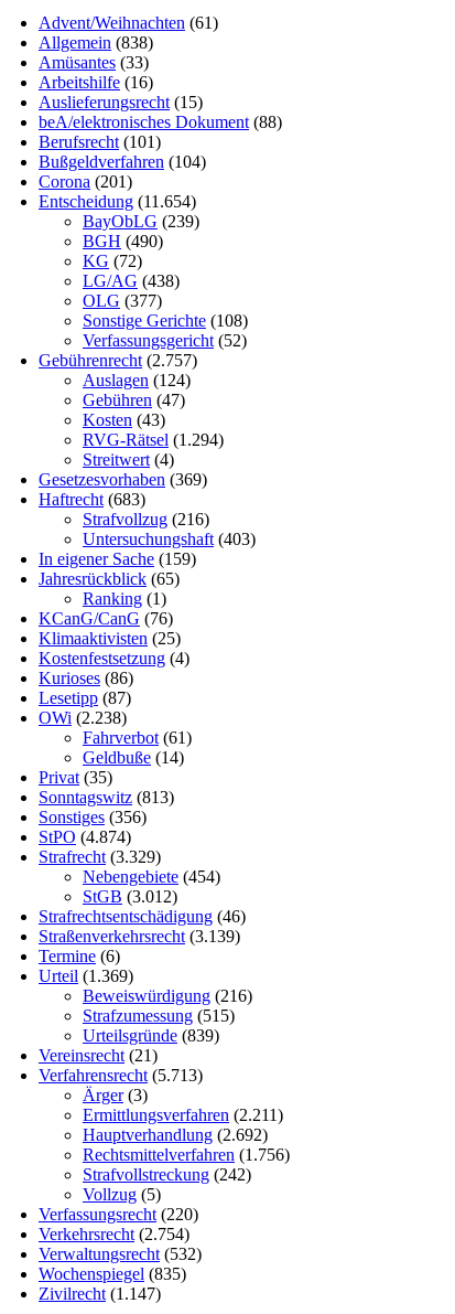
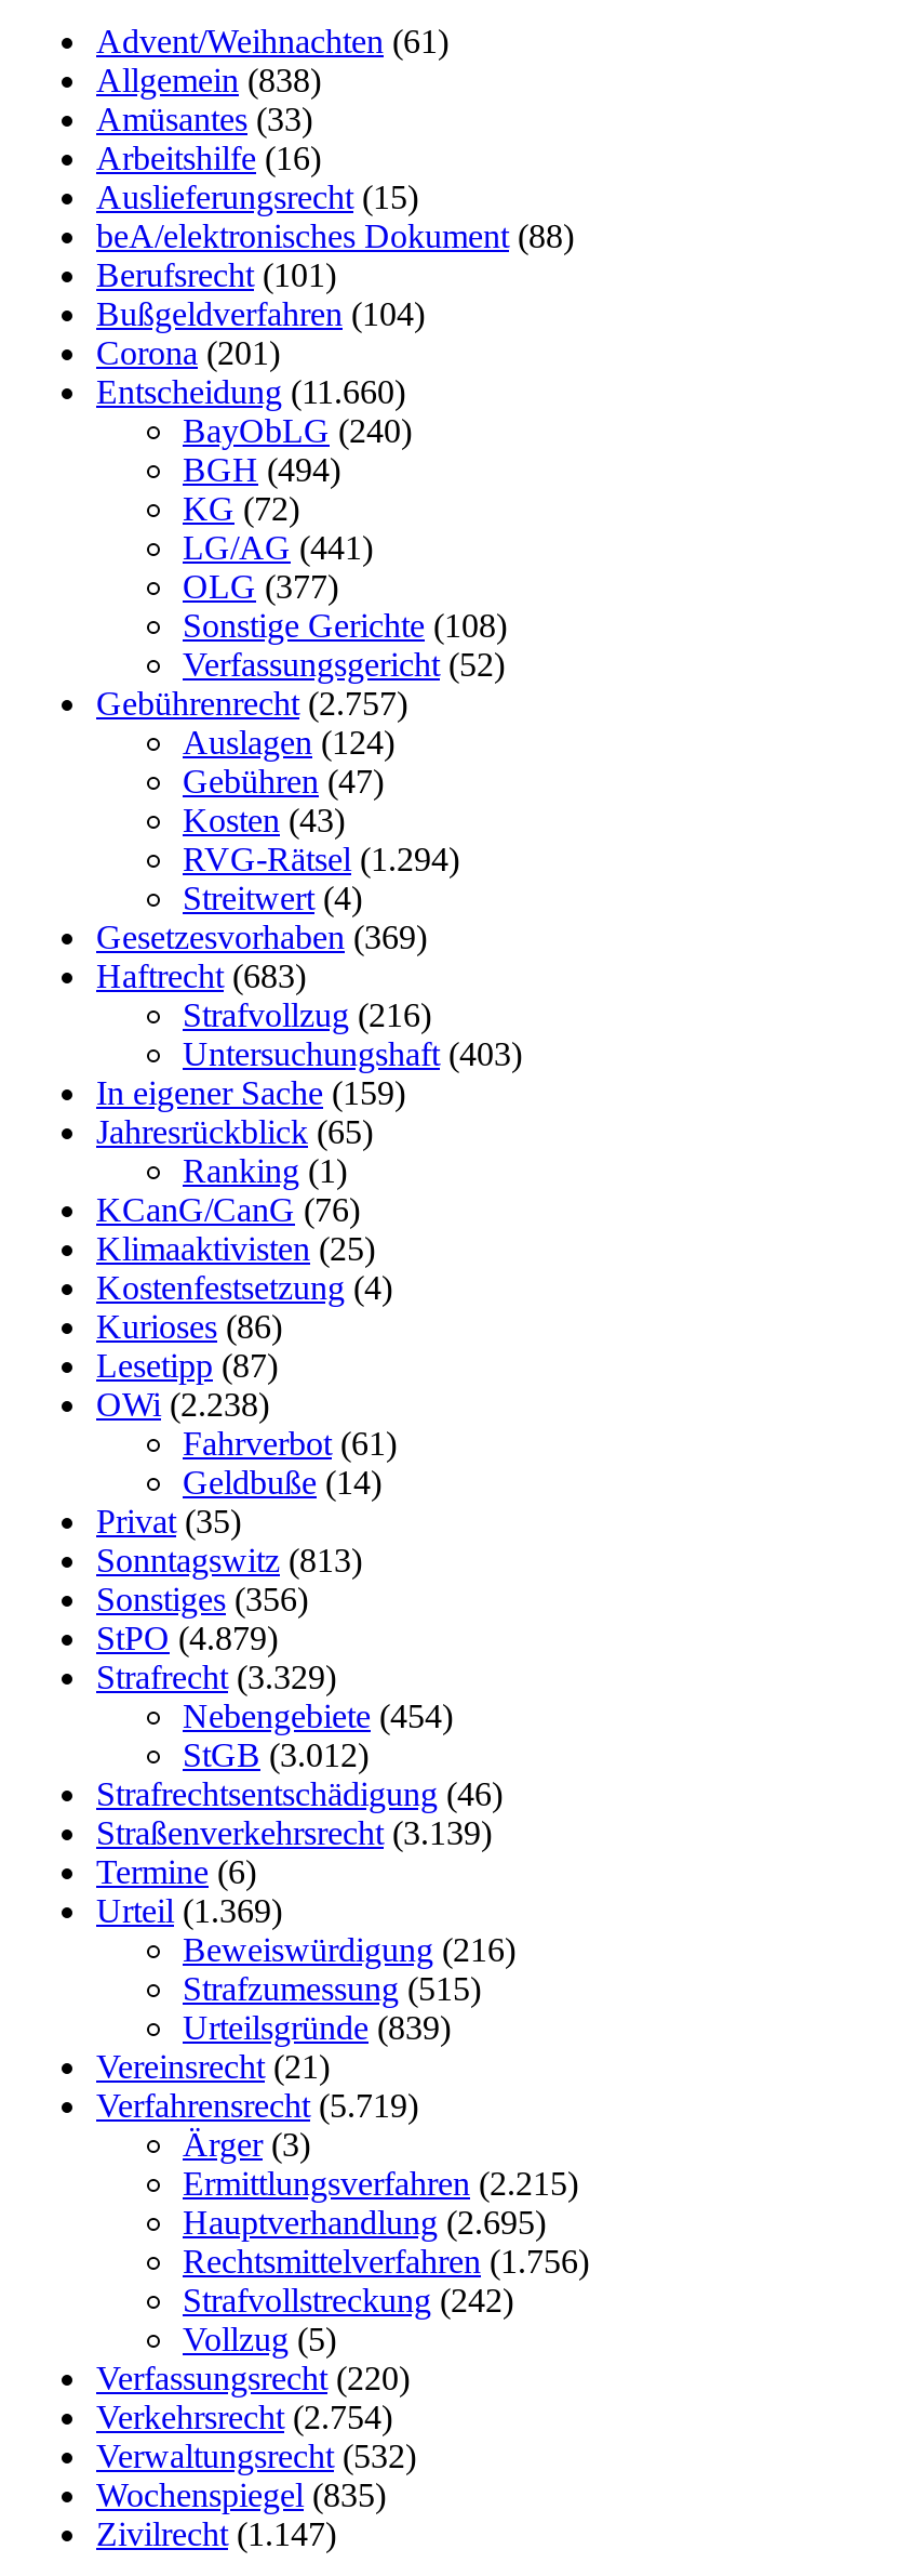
[39,192,196,210] Entscheidung (11.654) -> [96,372,405,409] Entscheidung (11.660)
[83,211,199,230] BayObLG (239) -> [183,411,412,448] BayObLG (240)
[83,231,163,250] BGH (490) -> [183,450,340,487] BGH (494)
[83,271,180,290] LG/AG (438) -> [183,528,373,565] LG/AG (441)
[39,827,131,846] StPO (4.874) -> [96,1619,278,1656] StPO (4.879)
[39,1065,203,1084] Verfahrensrecht (5.713) -> [96,2086,418,2123] Verfahrensrecht (5.719)
[83,1105,283,1124] Ermittlungsverfahren (2.211) -> [183,2164,578,2201] Ermittlungsverfahren (2.215)
[83,1125,268,1144] Hauptverhandlung (2.692) -> [183,2203,546,2240] Hauptverhandlung (2.695)

